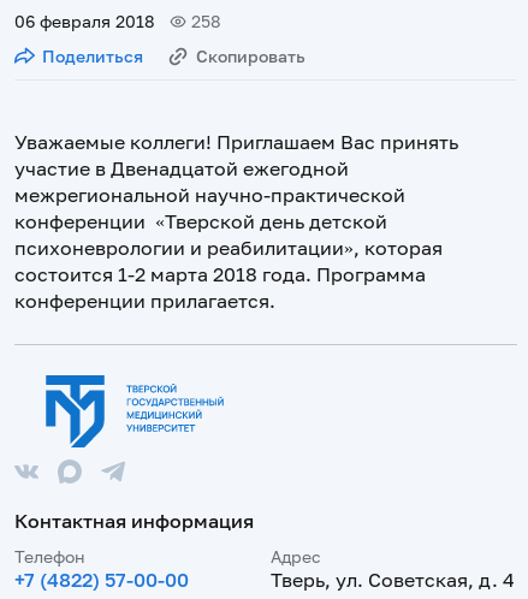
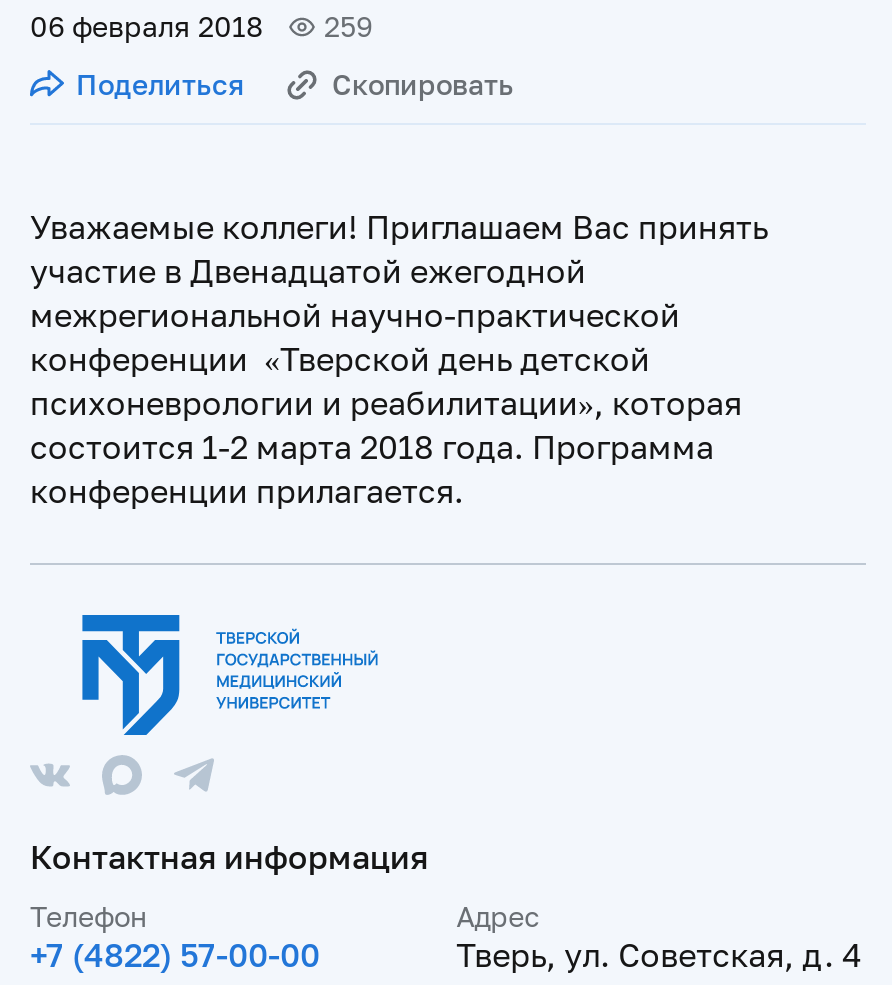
[14,11,221,31] 06 февраля 2018 258 -> [30,9,372,43] 06 февраля 2018 259

